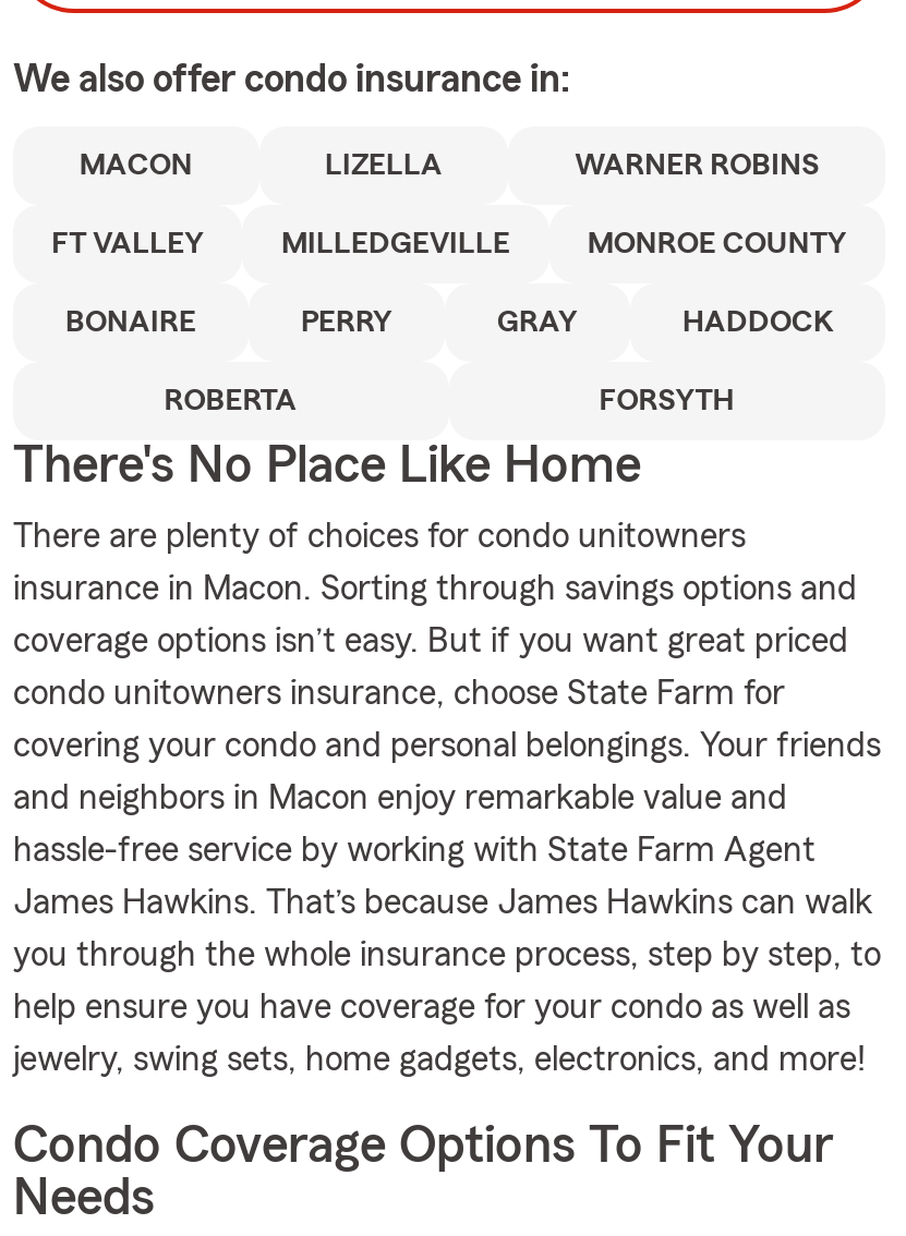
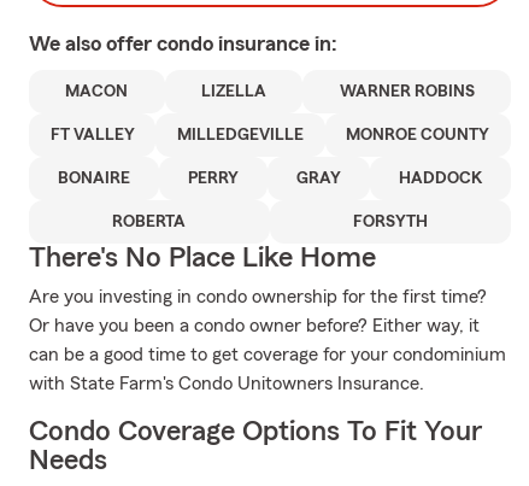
[13,519,881,1077] There are plenty of choices for condo unitowners | insurance in Macon. Sorting through savings options and | coverage options isn’t easy. But if you want great priced | condo unitowners insurance, choose State Farm for | covering your condo and personal belongings. Your friends | and neighbors in Macon enjoy remarkable value and | hassle-free service by working with State Farm Agent | James Hawkins. That’s because James Hawkins can walk | you through the whole insurance process, step by step, to | help ensure you have coverage for your condo as well as | jewelry, swing sets, home gadgets, electronics, and more! -> [29,287,506,393] Are you investing in condo ownership for the first time? | Or have you been a condo owner before? Either way, it | can be a good time to get coverage for your condominium | with State Farm's Condo Unitowners Insurance.

